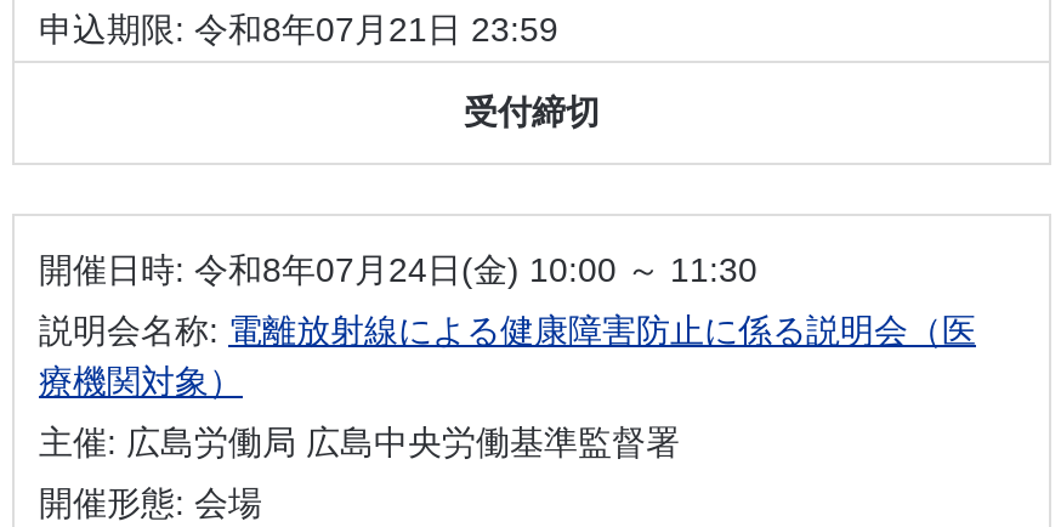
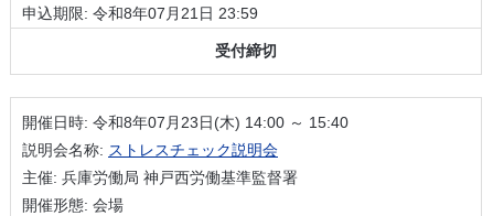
[39,249,758,288] 開催日時:令和8年07月24日(金) 10:00 ～ 11:30 -> [22,113,349,131] 開催日時:令和8年07月23日(木) 14:00 ～ 15:40
[39,310,976,400] 説明会名称:電離放射線による健康障害防止に係る説明会（医 | 療機関対象） -> [22,141,278,158] 説明会名称:ストレスチェック説明会
[39,422,680,460] 主催: 広島労働局 広島中央労働基準監督署 -> [22,168,298,186] 主催: 兵庫労働局 神戸西労働基準監督署

